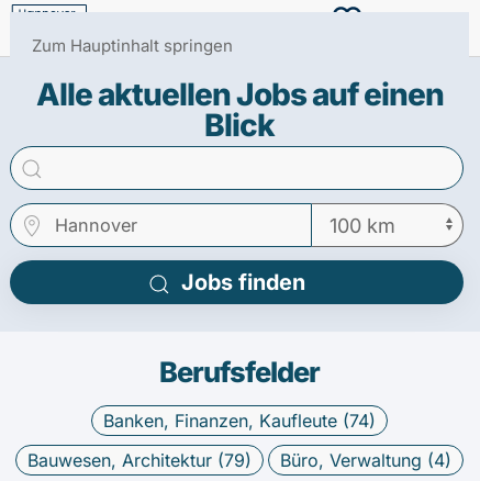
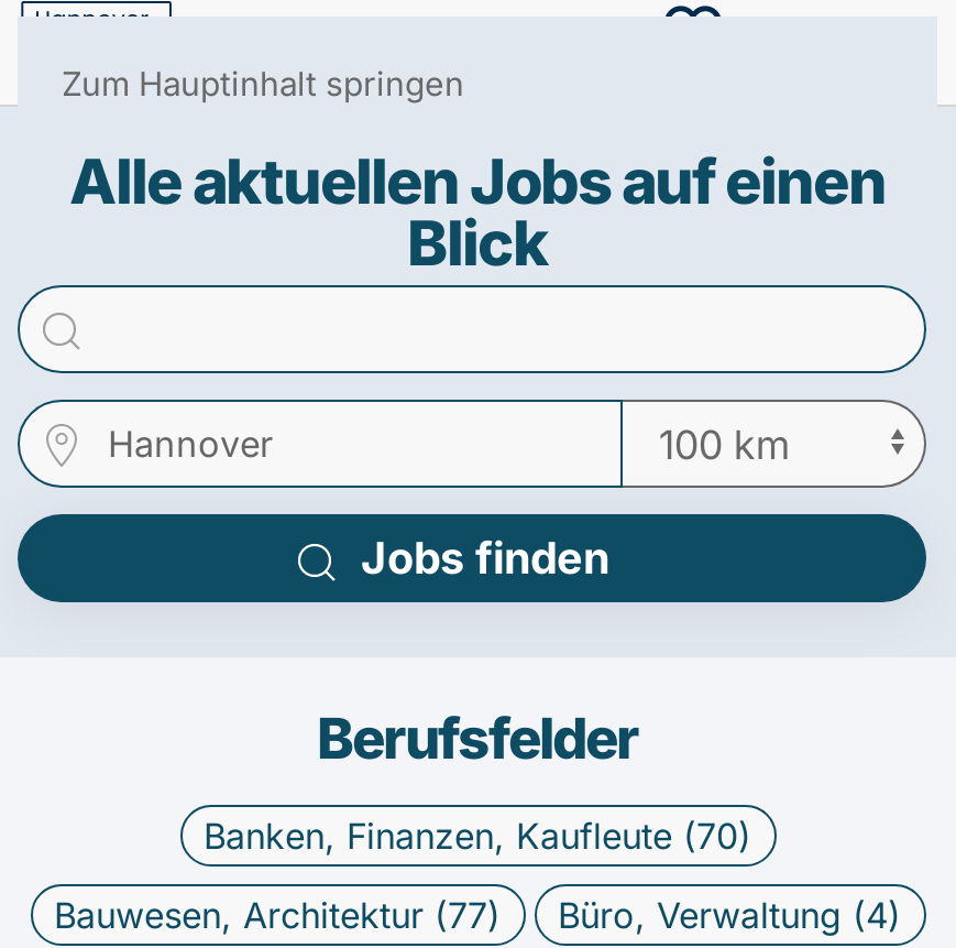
[103,410,376,432] Banken, Finanzen, Kaufleute (74) -> [204,814,751,858] Banken, Finanzen, Kaufleute (70)
[27,449,252,471] Bauwesen, Architektur (79) -> [54,893,501,937] Bauwesen, Architektur (77)

